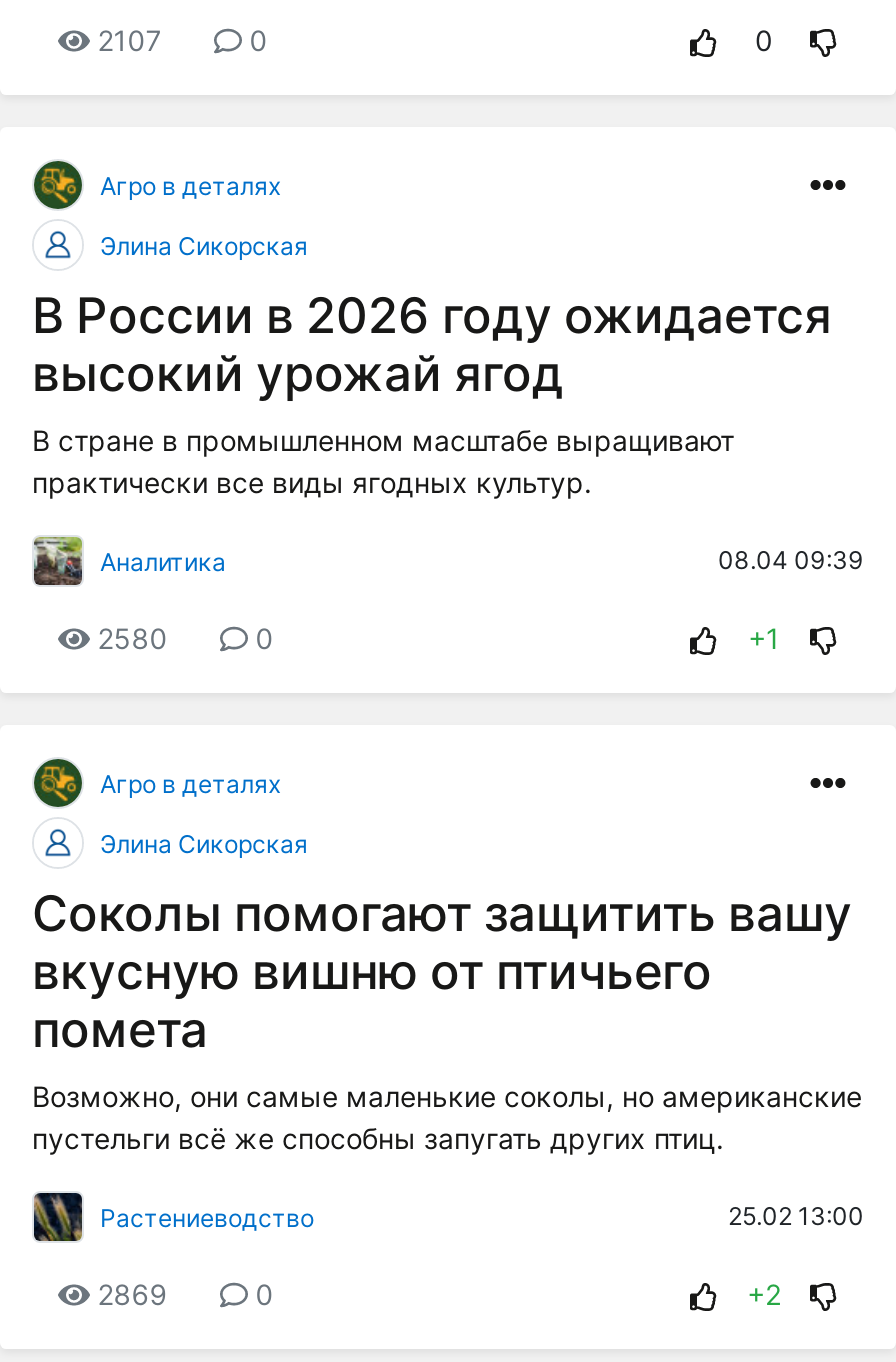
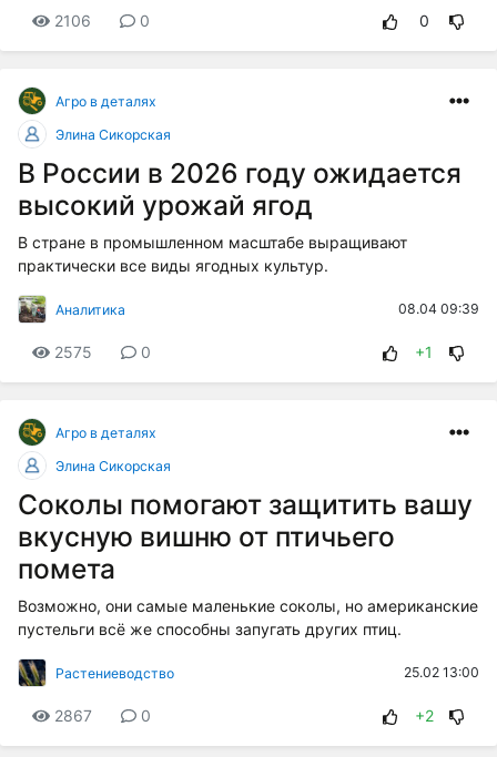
[98,23,162,57] 2107 -> [54,11,91,30] 2106
[98,621,168,655] 2580 -> [54,342,92,361] 2575
[98,1277,168,1311] 2869 -> [54,706,92,725] 2867

